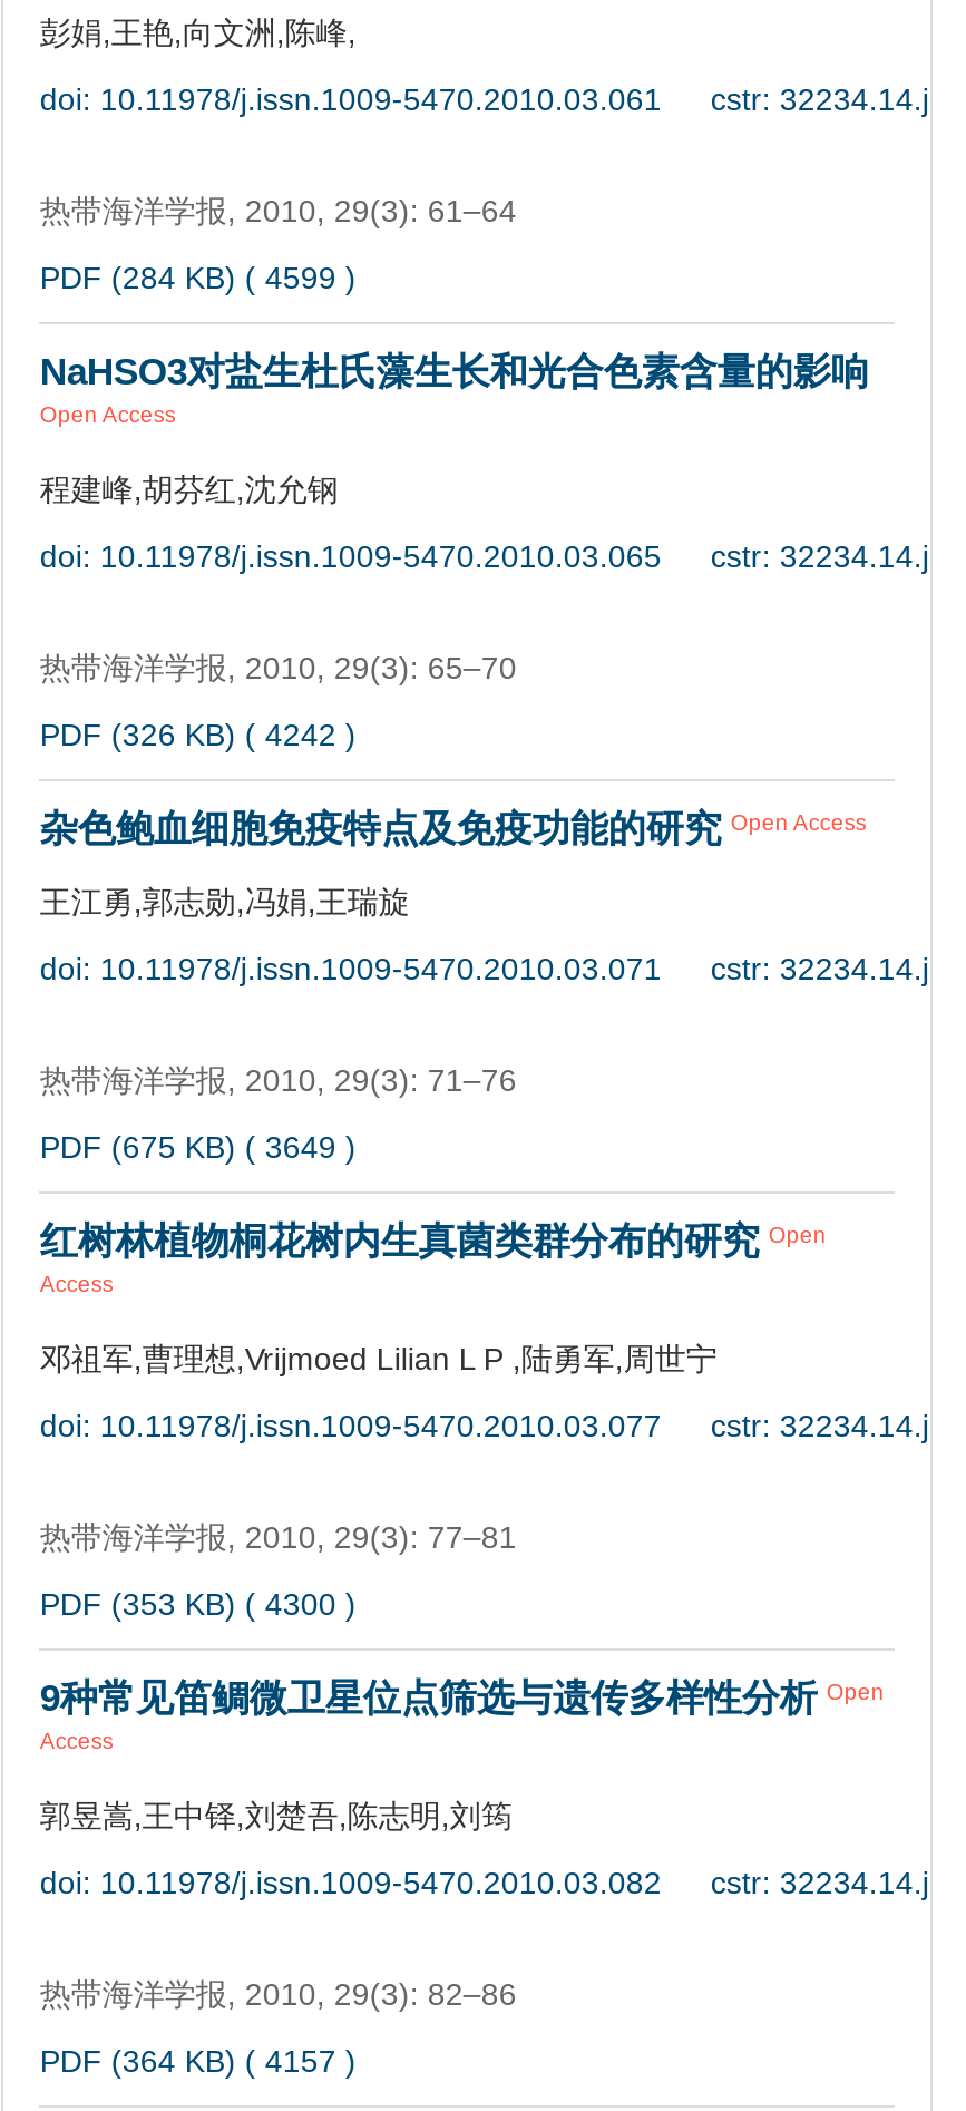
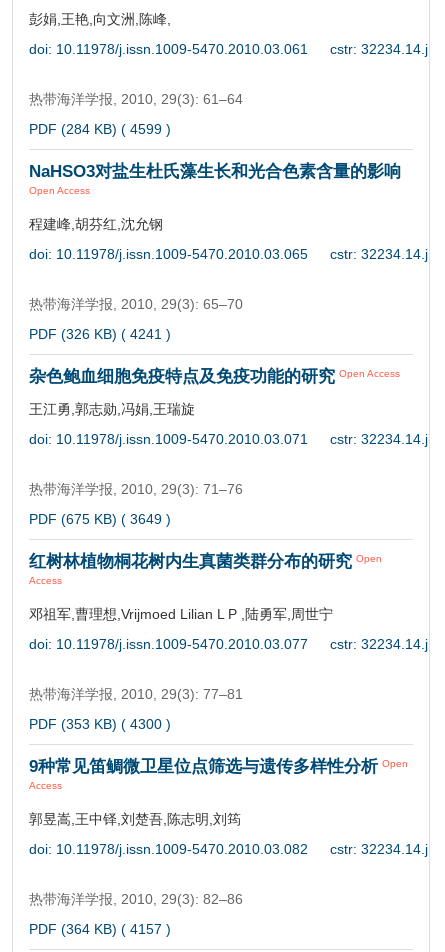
[40,716,356,752] PDF (326 KB) (4242) -> [29,326,171,342] PDF (326 KB) (4241)

